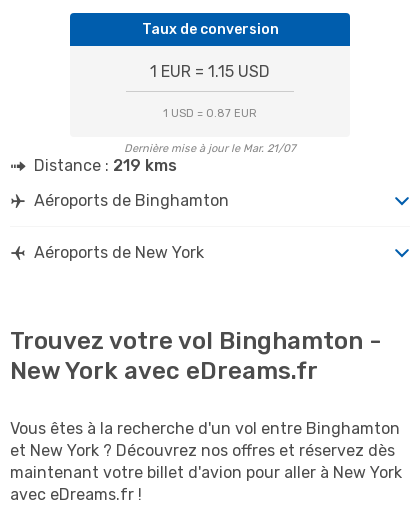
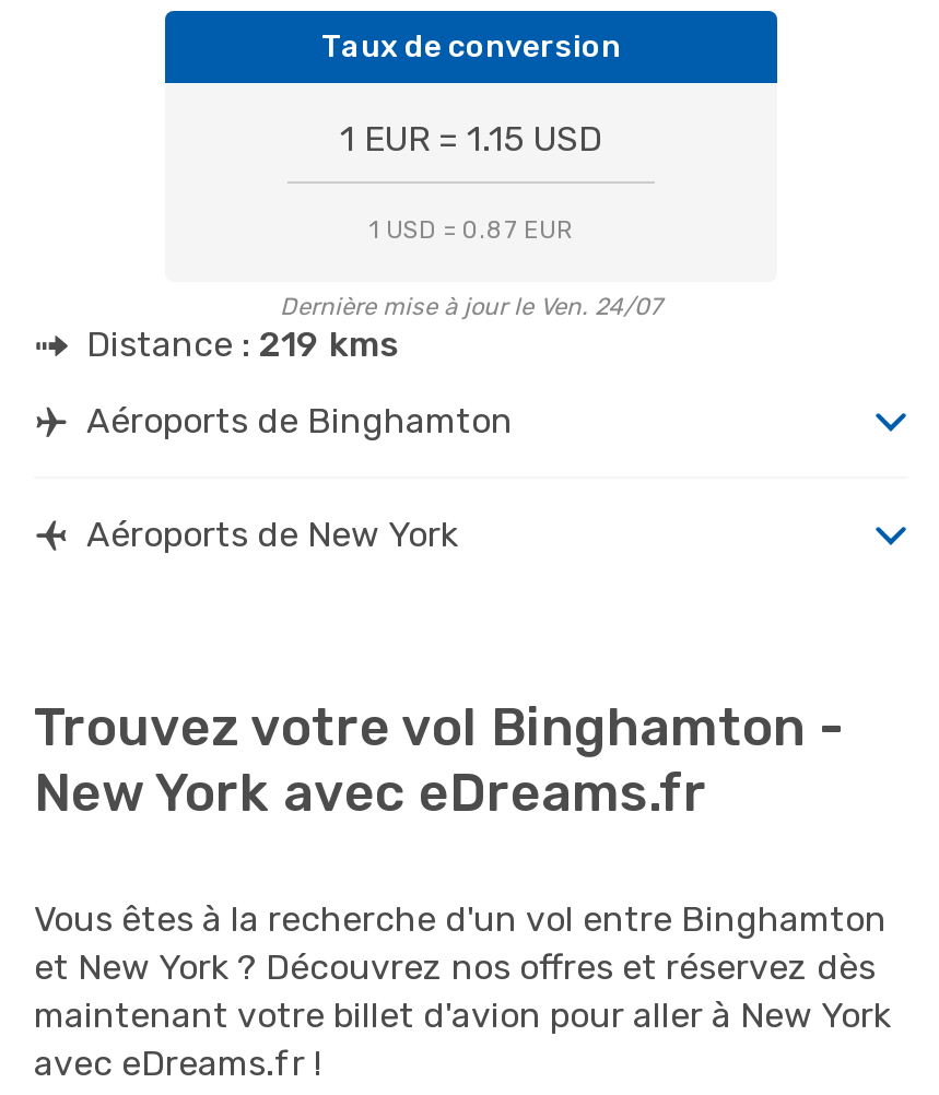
[124,142,296,155] Dernière mise à jour le Mar. 21/07 -> [280,292,662,321] Dernière mise à jour le Ven. 24/07

